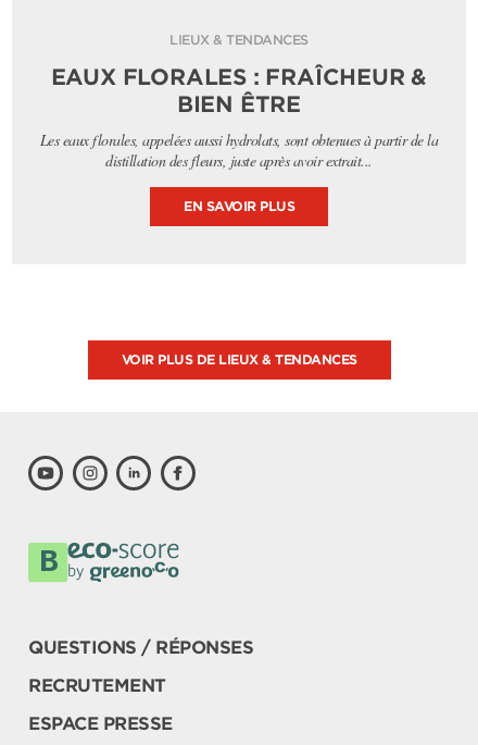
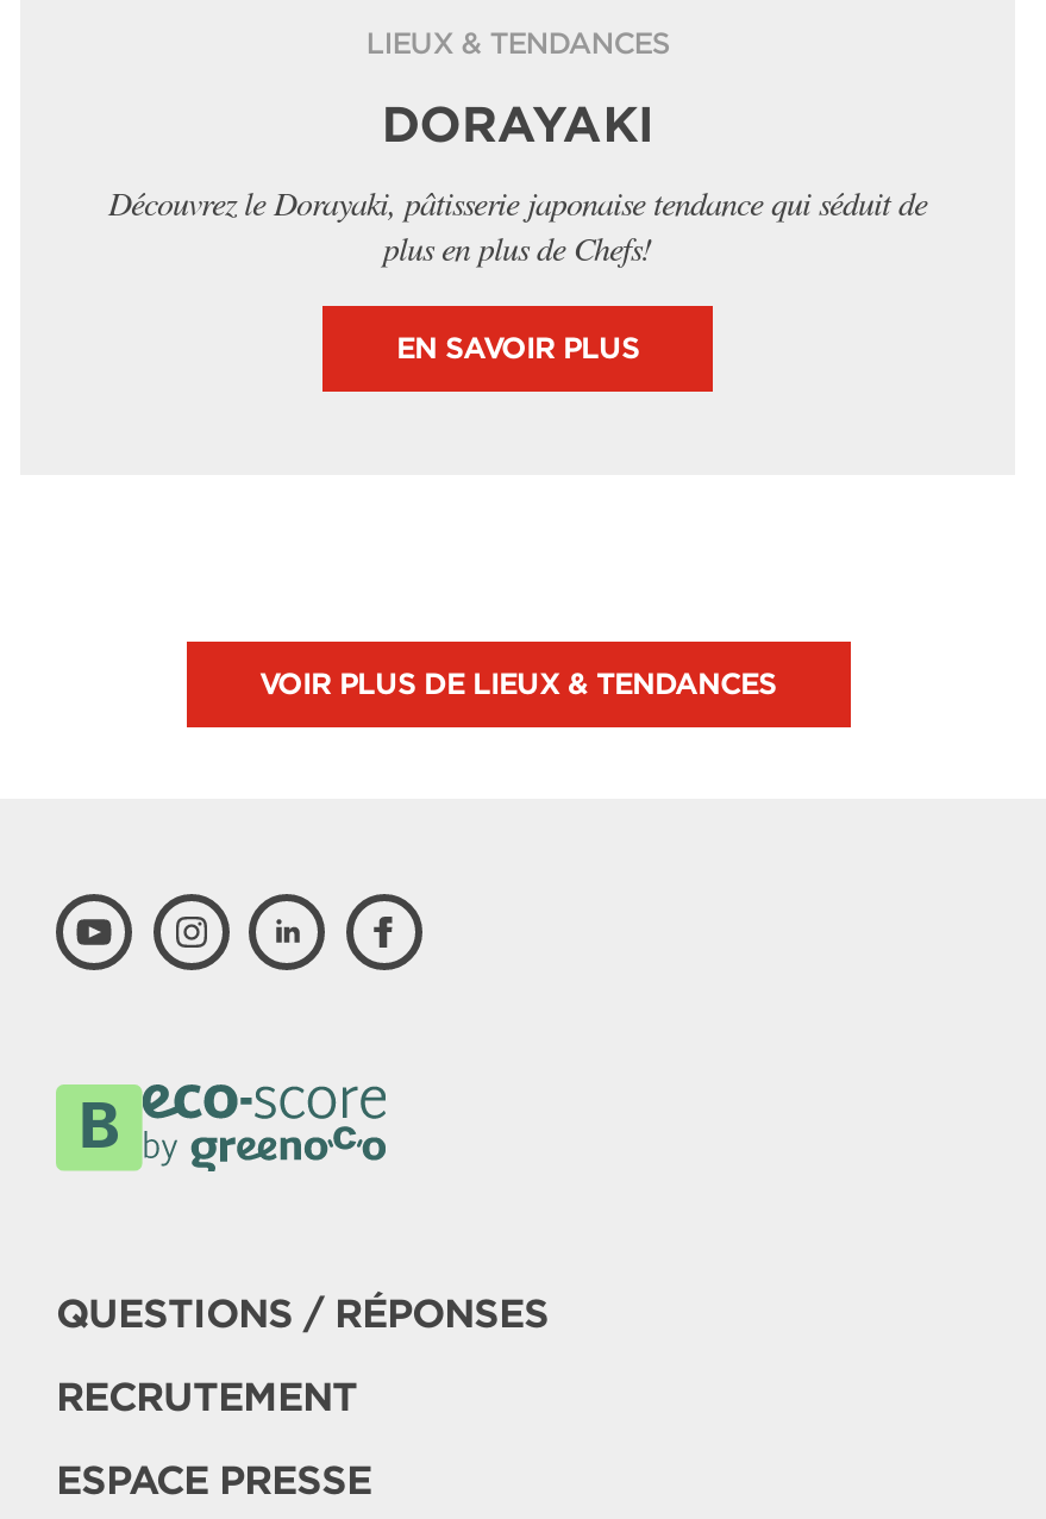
[51,64,427,117] EAUX FLORALES : FRAÎCHEUR & | BIEN ÊTRE -> [382,96,654,154] DORAYAKI
[40,129,438,171] Les eaux florales, appelées aussi hydrolats, sont obtenues à partir de la | distillation des fleurs, juste après avoir extrait... -> [108,180,927,270] Découvrez le Dorayaki, pâtisserie japonaise tendance qui séduit de | plus en plus de Chefs!

